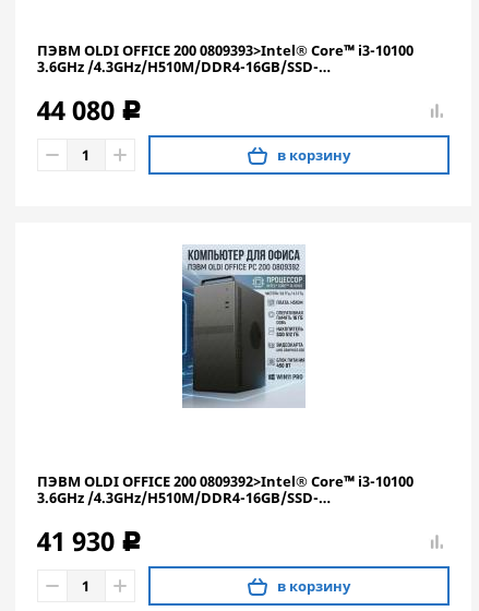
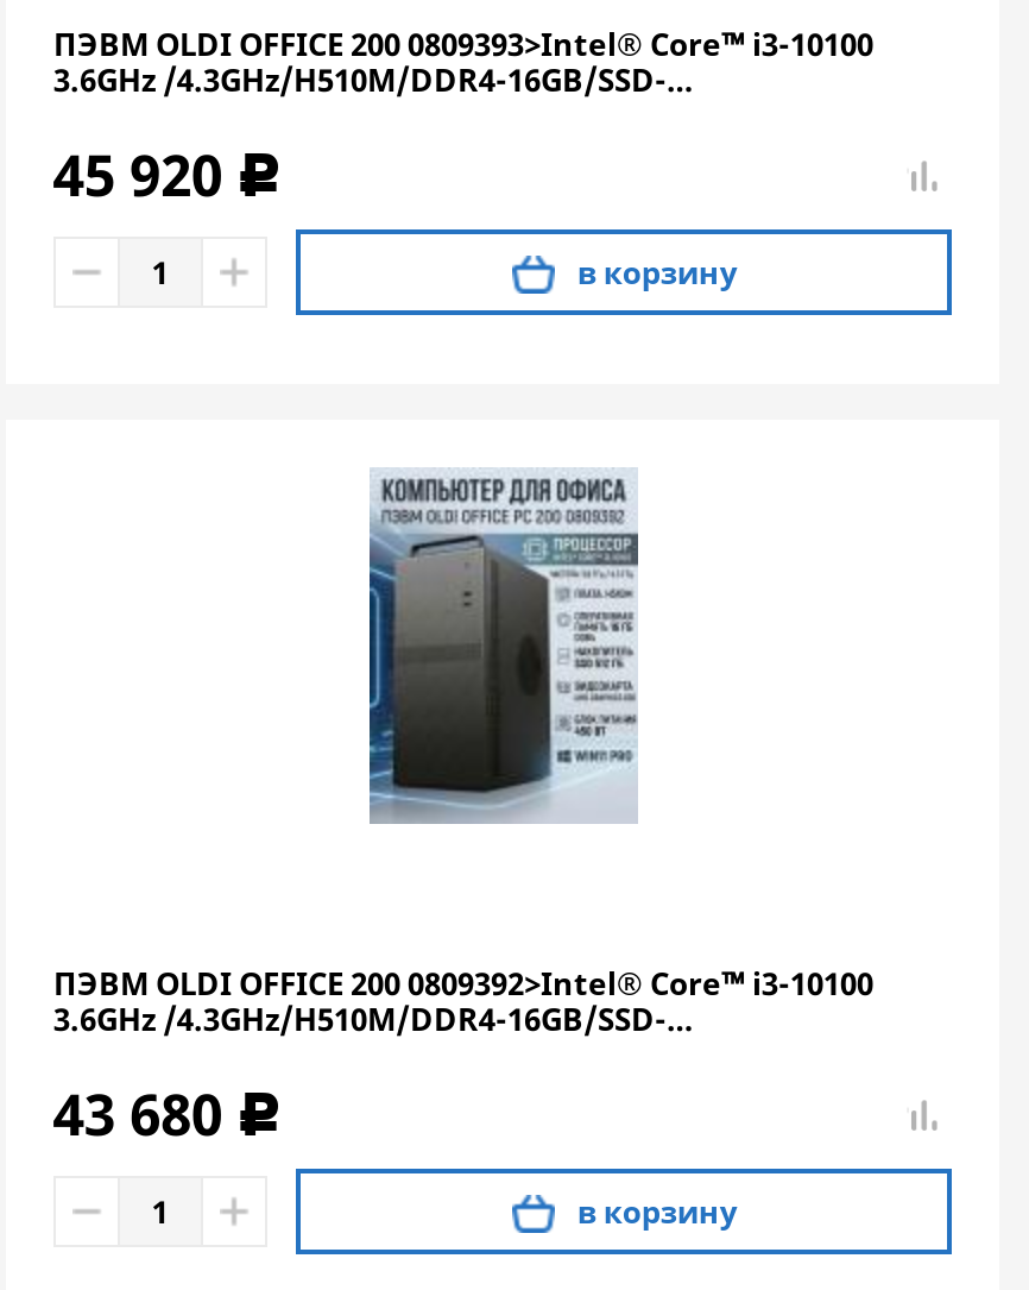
[37,92,141,128] 44 080 c -> [53,134,279,213] 45 920 c
[37,523,141,559] 41 930 c -> [53,1074,279,1152] 43 680 c

